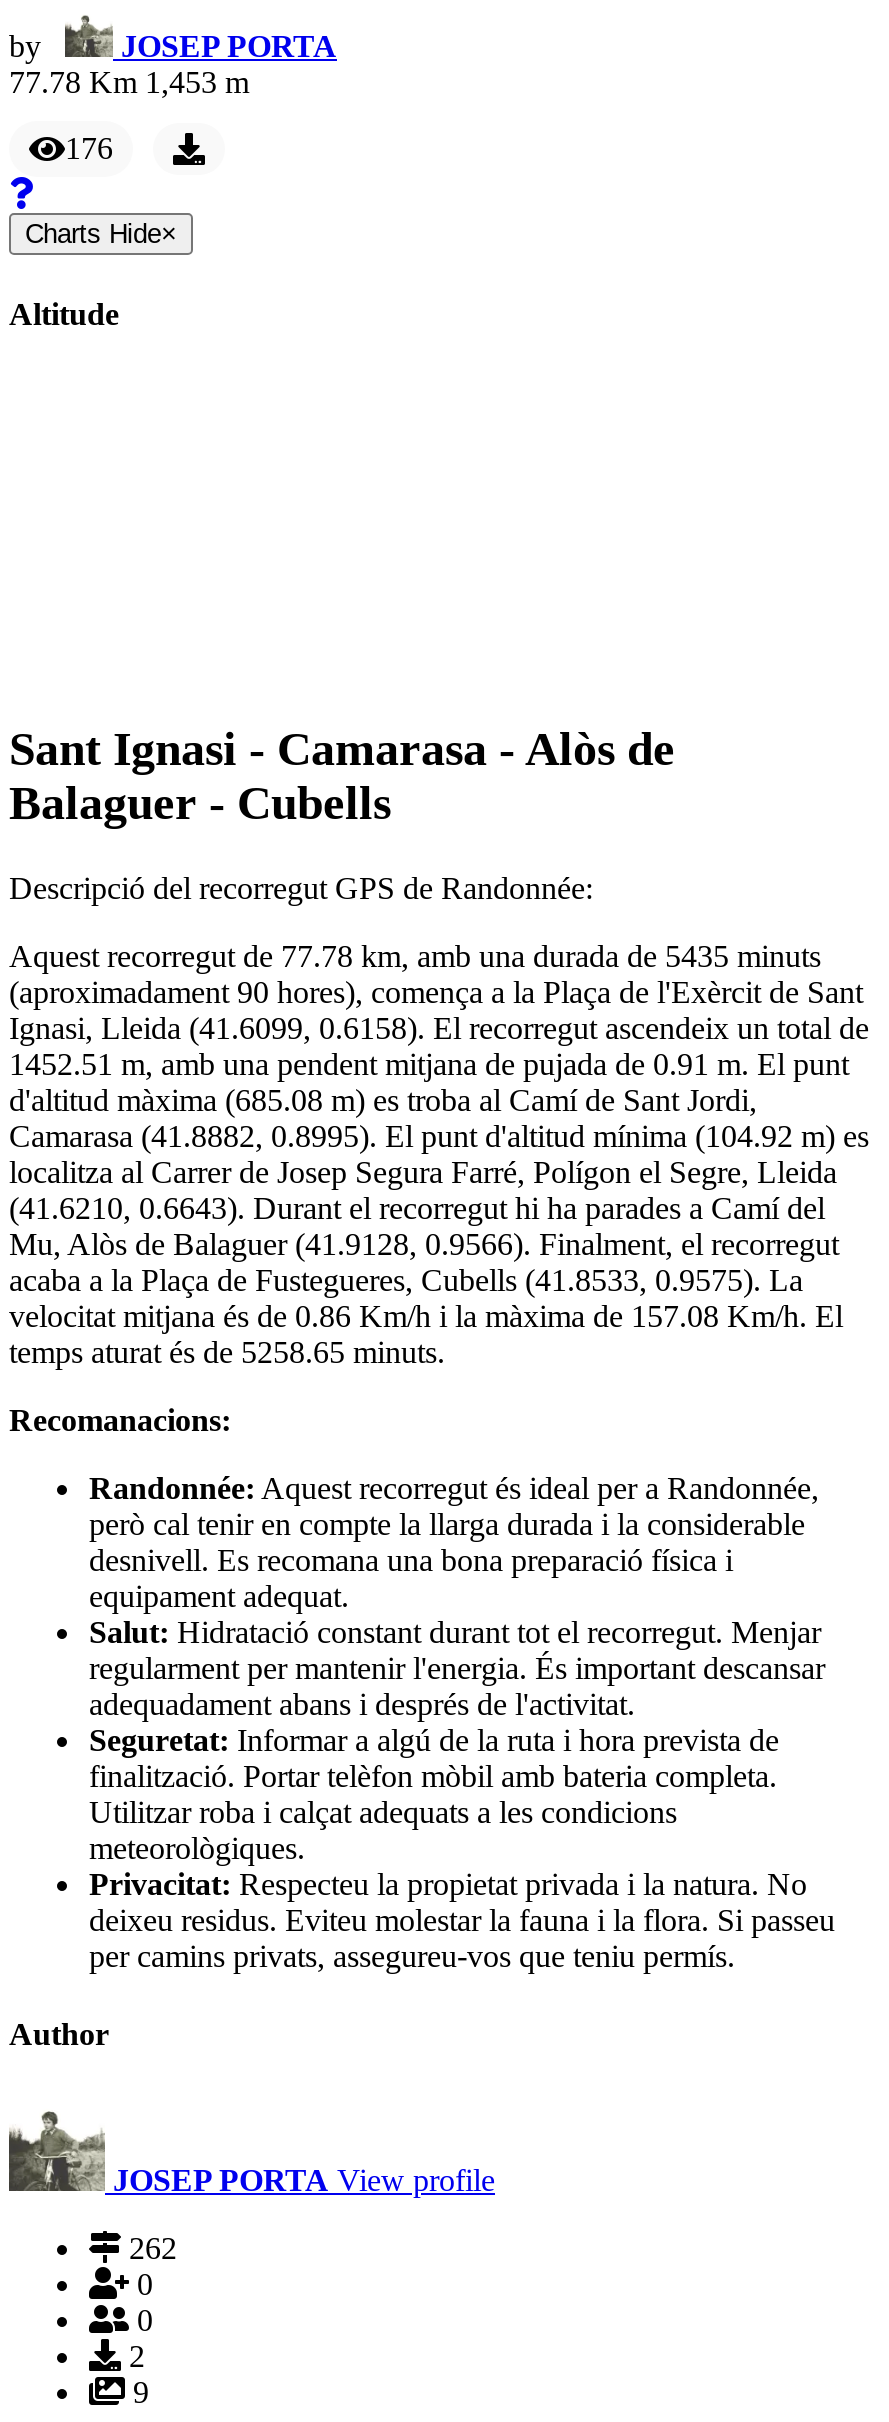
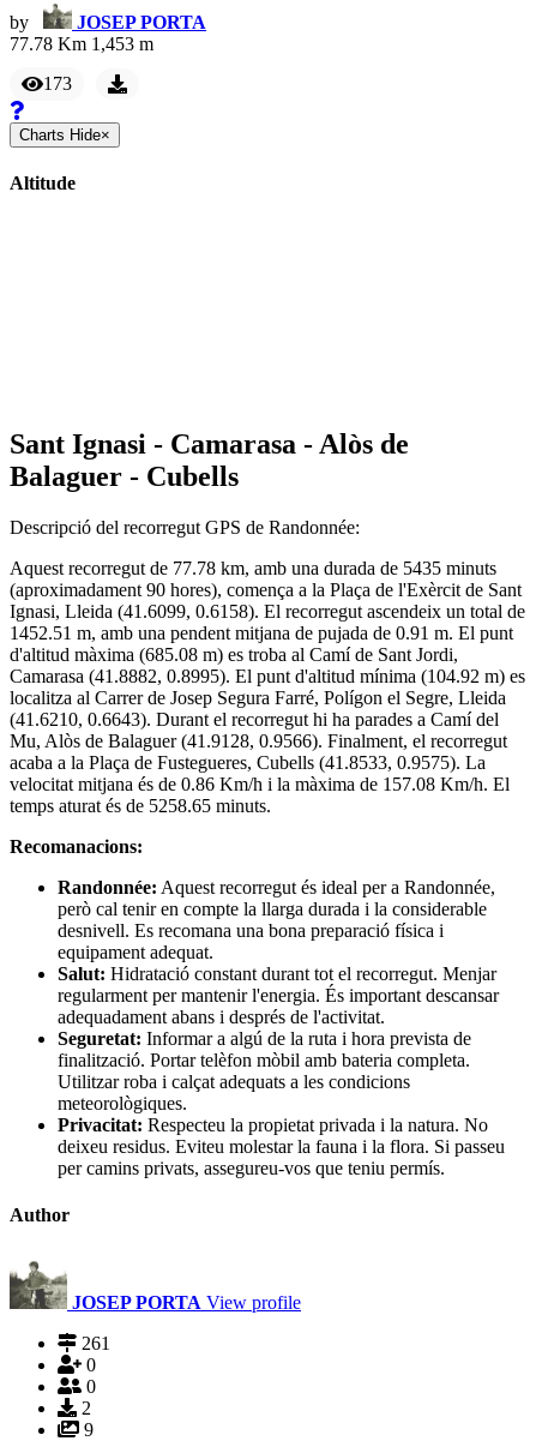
[65,130,113,164] 176 -> [43,73,72,93] 173
[129,2232,177,2266] 262 -> [82,1333,110,1354] 261

